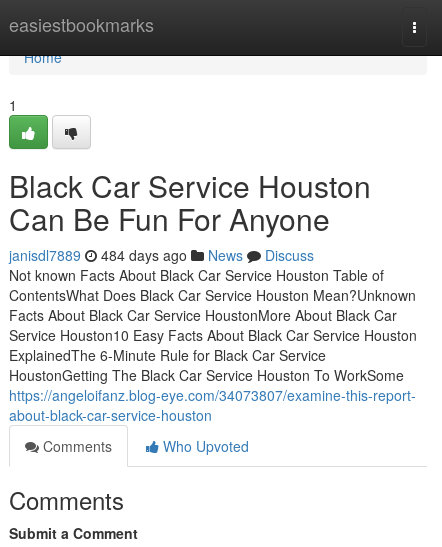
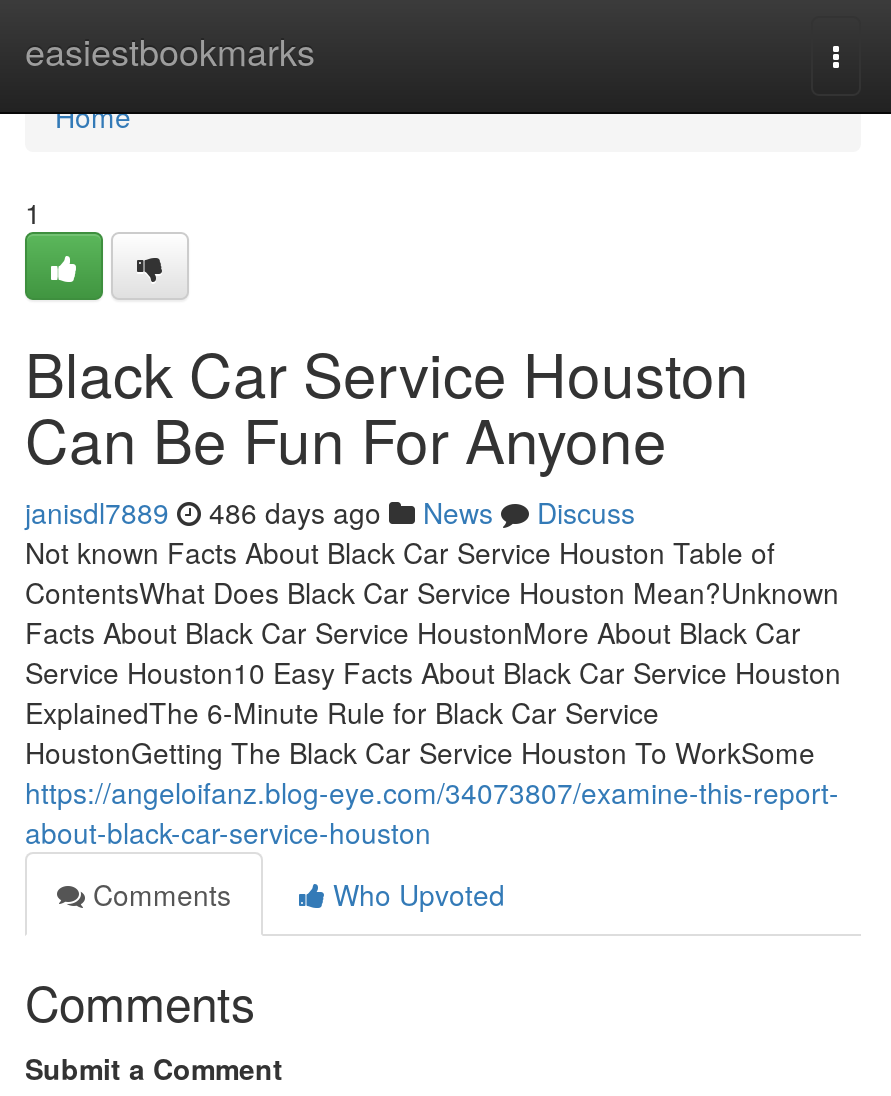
[9,245,314,265] janisdl7889 484 days ago News Discuss -> [25,492,635,532] janisdl7889 486 days ago News Discuss

